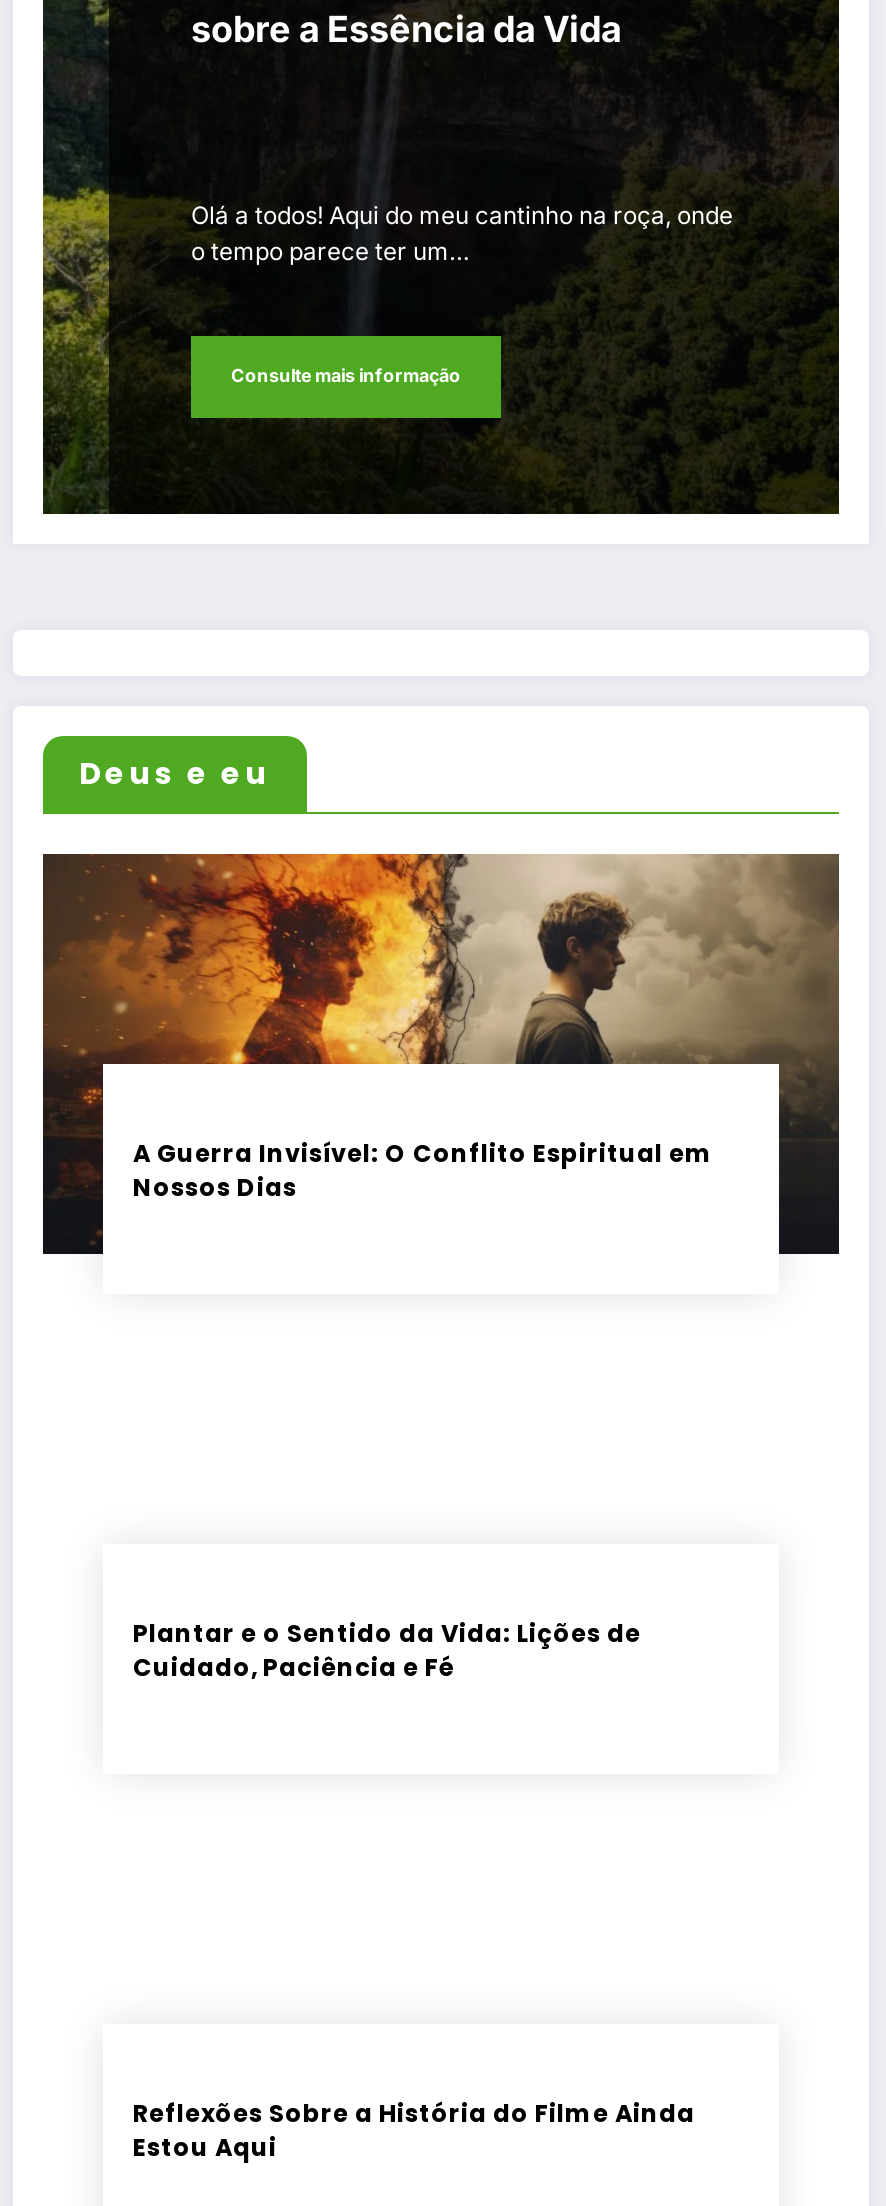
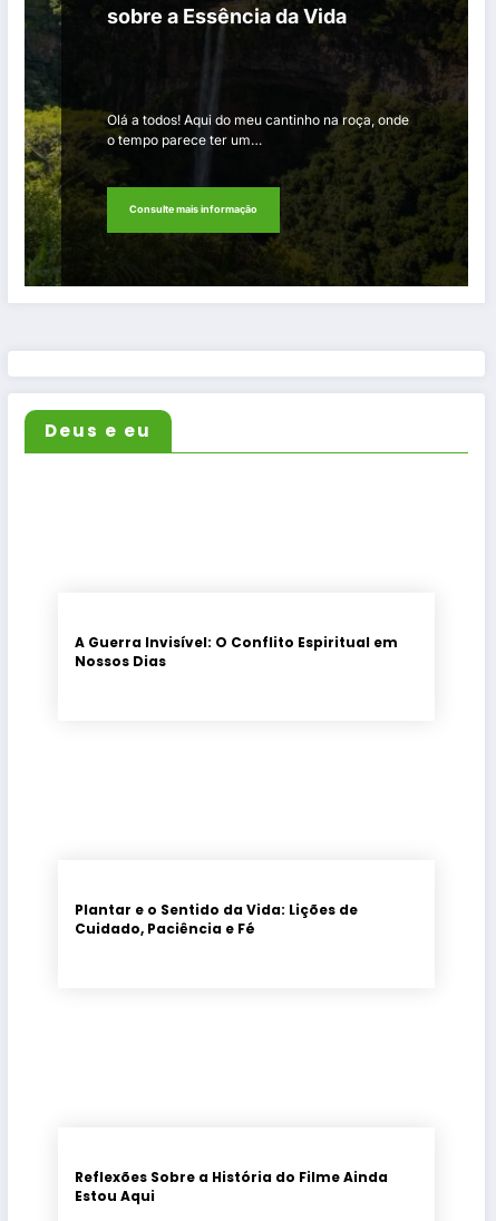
[41,852,841,1256] [image] -> none

